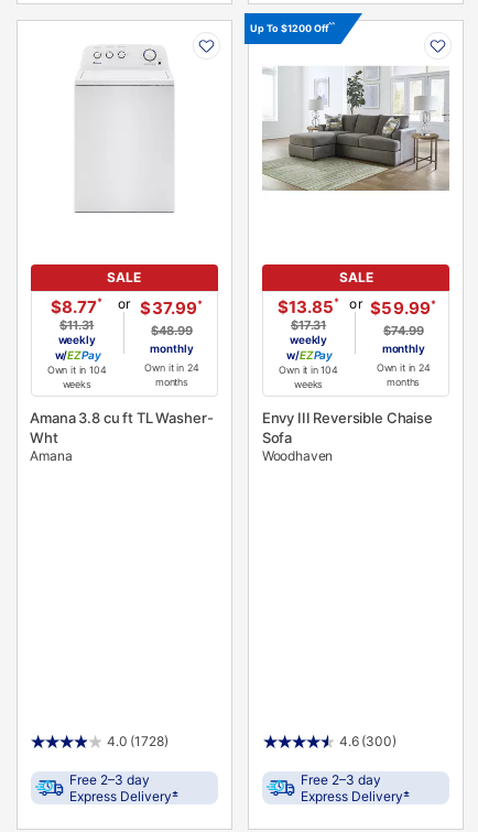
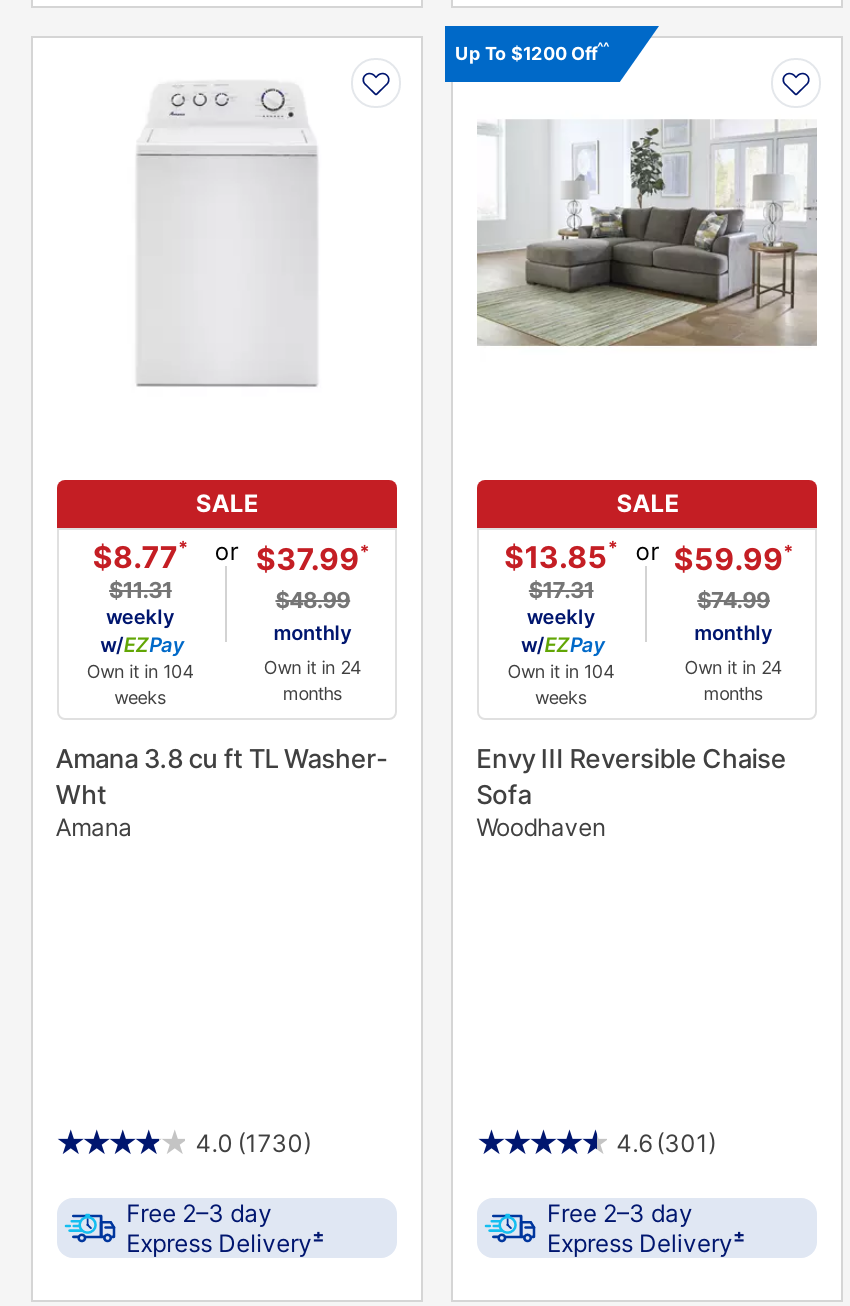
[107,733,169,749] 4.0 (1728) -> [196,1128,312,1158] 4.0 (1730)
[339,733,396,749] 4.6 (300) -> [616,1128,716,1158] 4.6 (301)

